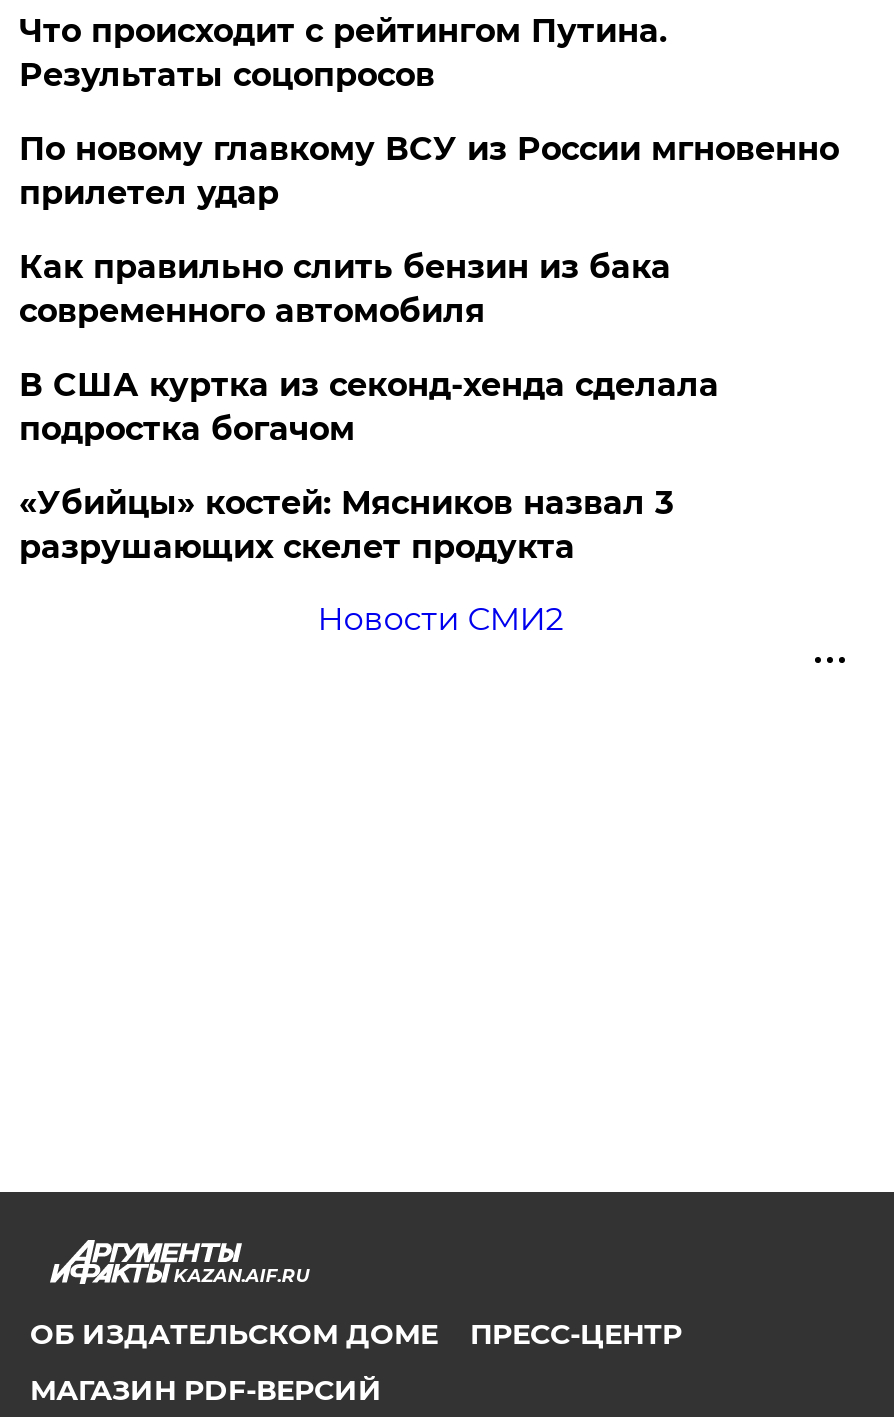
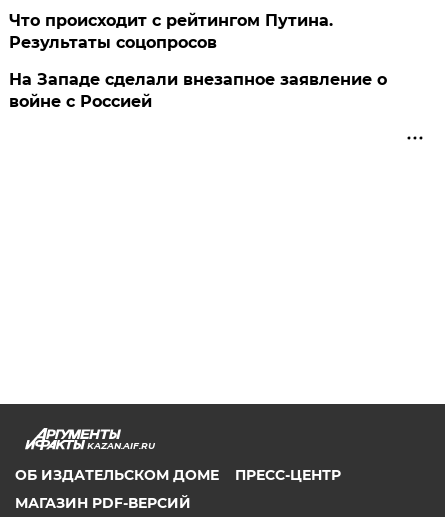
[19,130,839,638] По новому главкому ВСУ из России мгновенно | прилетел удар | Как правильно слить бензин из бака | современного автомобиля | В США куртка из секонд-хенда сделала | подростка богачом | «Убийцы» костей: Мясников назвал 3 | разрушающих скелет продукта | Новости СМИ2 -> [9,70,387,111] На Западе сделали внезапное заявление о | войне с Россией

